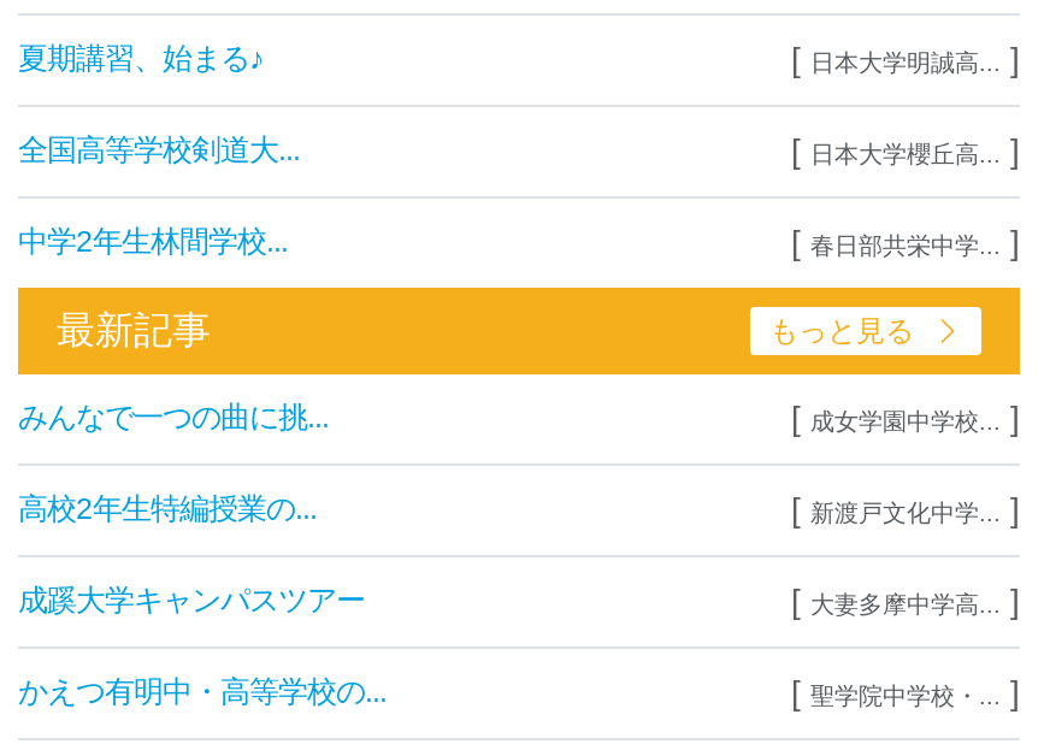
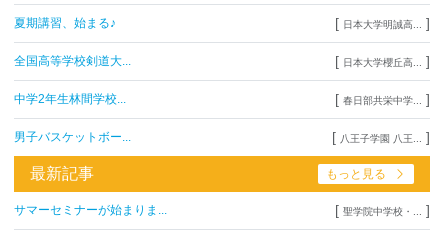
none -> [14,129,430,145] 男子バスケットボー... | [八王子学園 八王...]
moved [57,310,914,351] -> [30,165,386,182]: 最新記事 | もっと見る
[18,398,1020,709] みんなで一つの曲に挑... | [成女学園中学校...] | 高校2年生特編授業の... | [新渡戸文化中学...] | 成蹊大学キャンパスツアー | [大妻多摩中学高...] | かえつ有明中・高等学校の... -> [14,203,167,217] サマーセミナーが始まりま...

